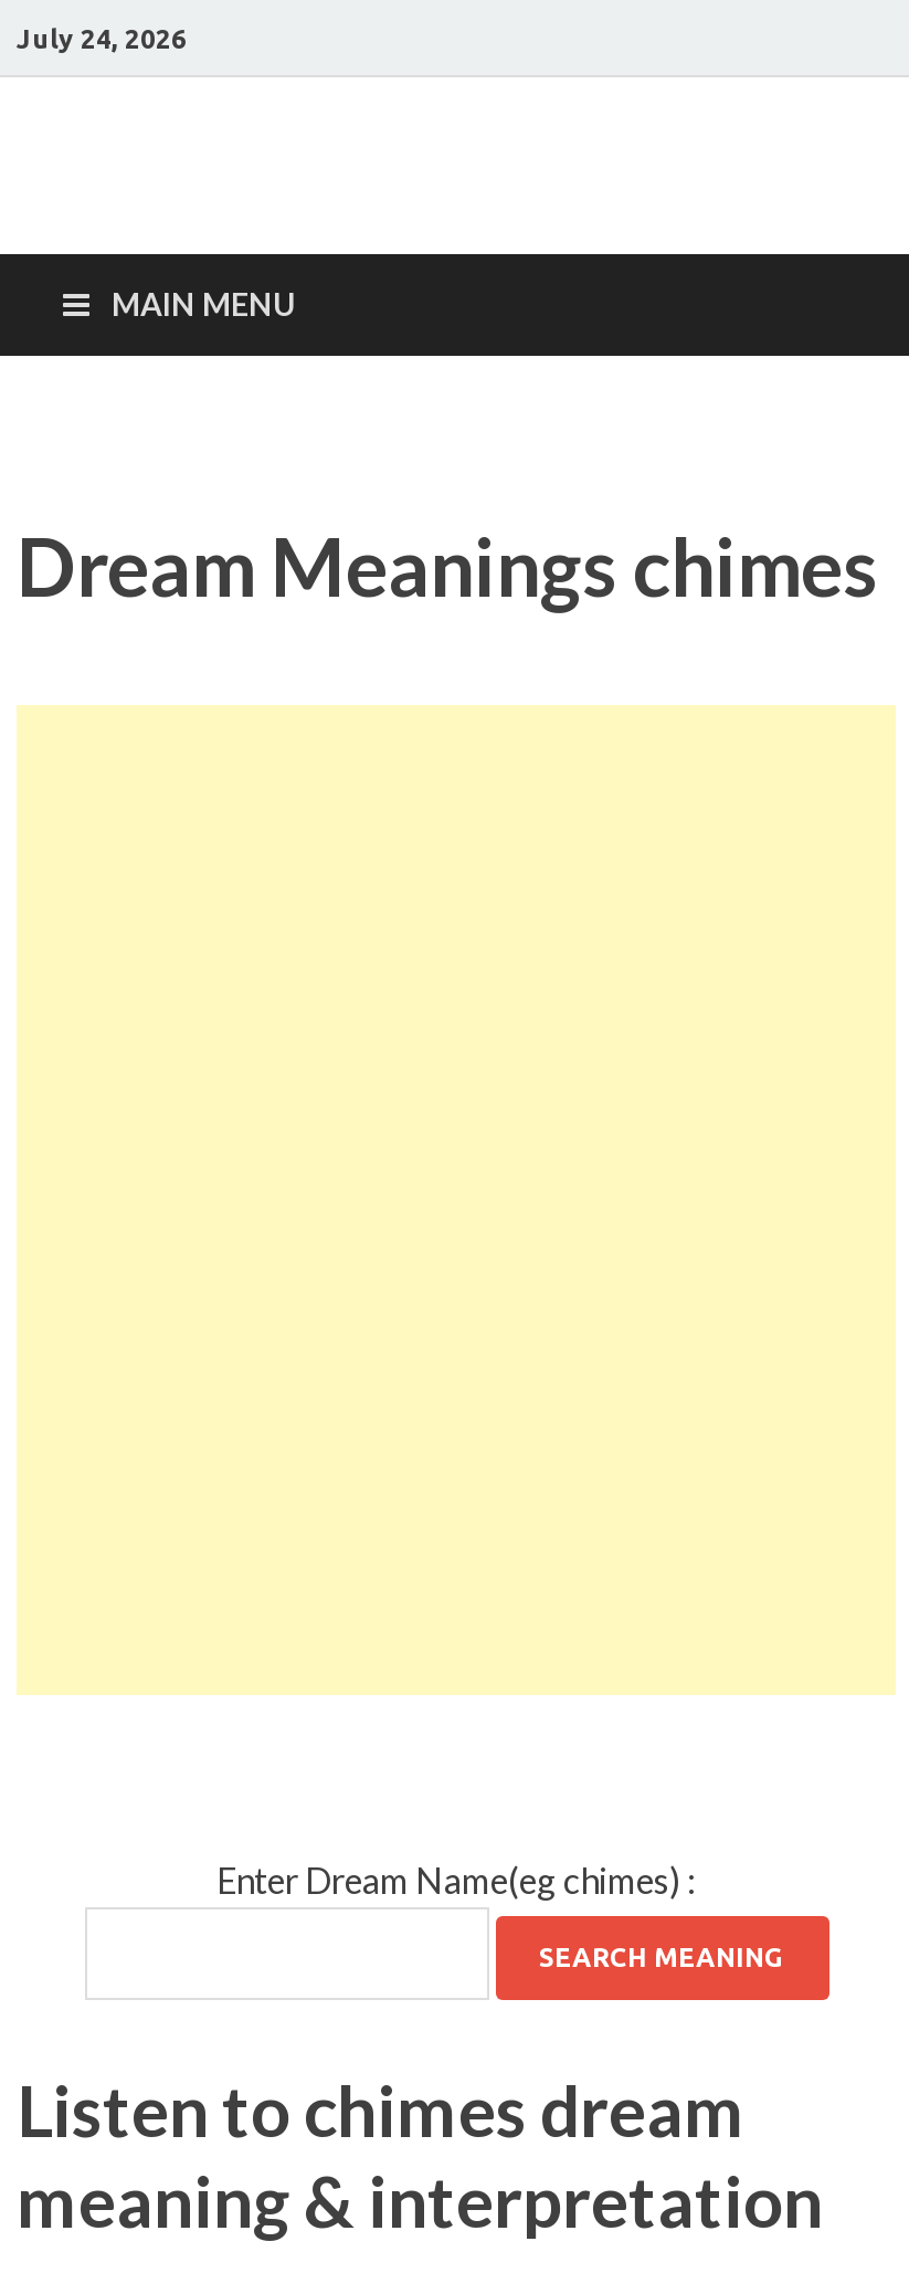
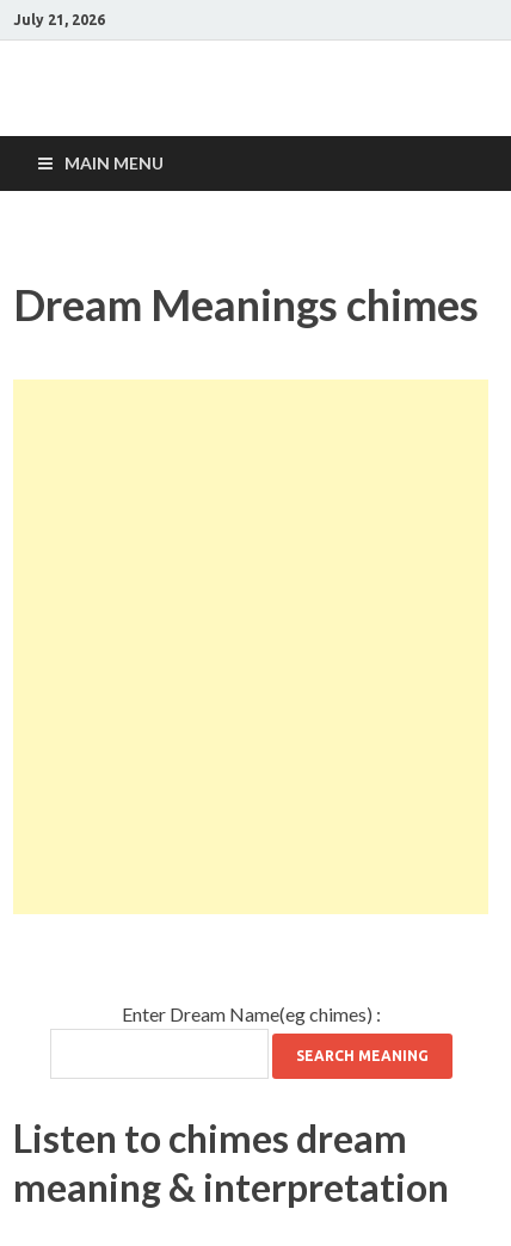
[17,23,187,52] July 24, 2026 -> [13,11,105,27] July 21, 2026

